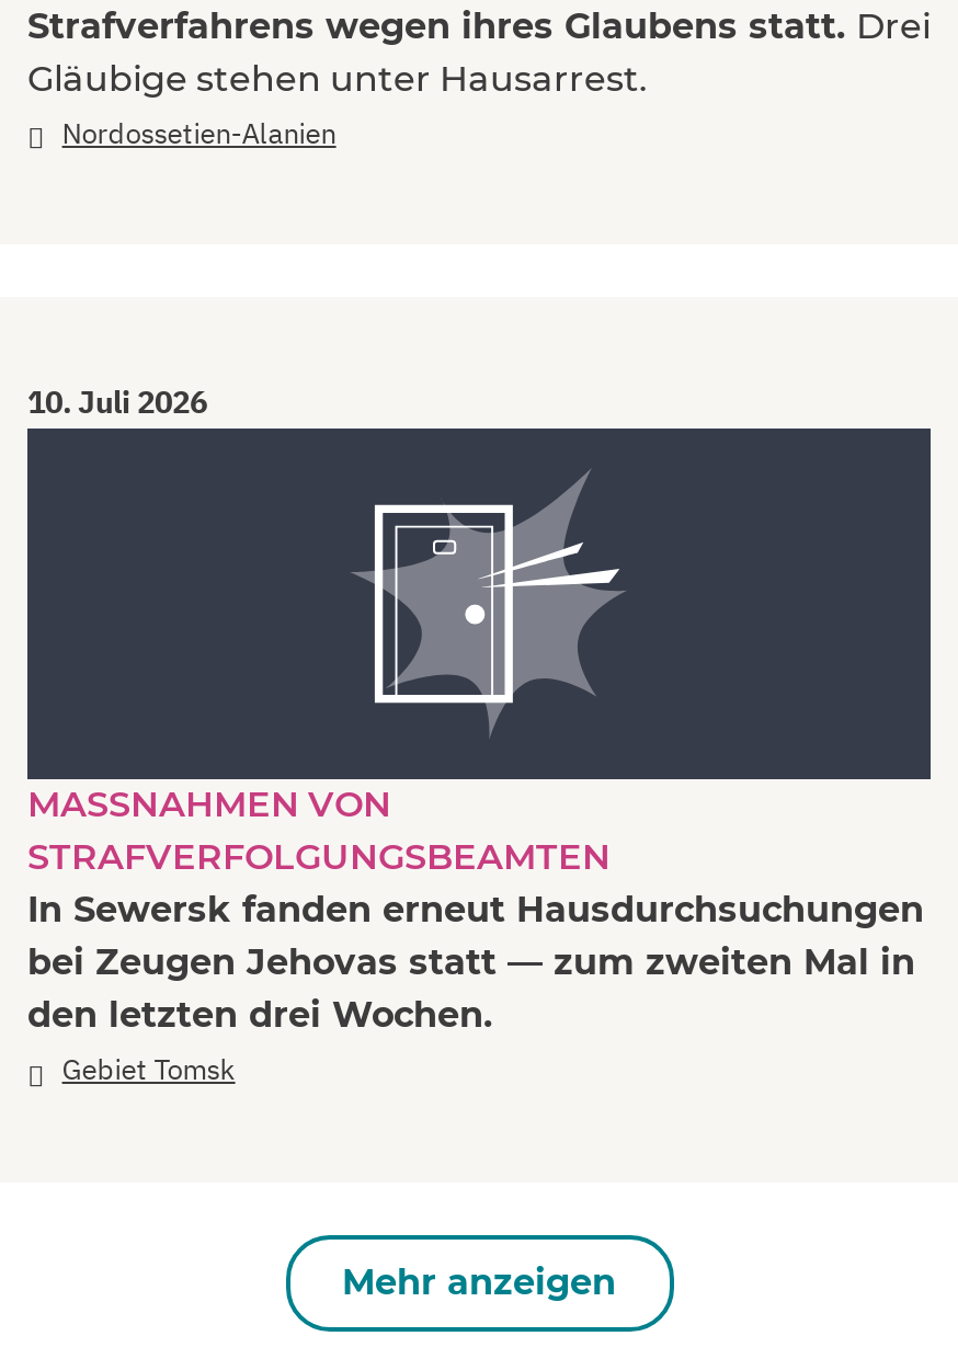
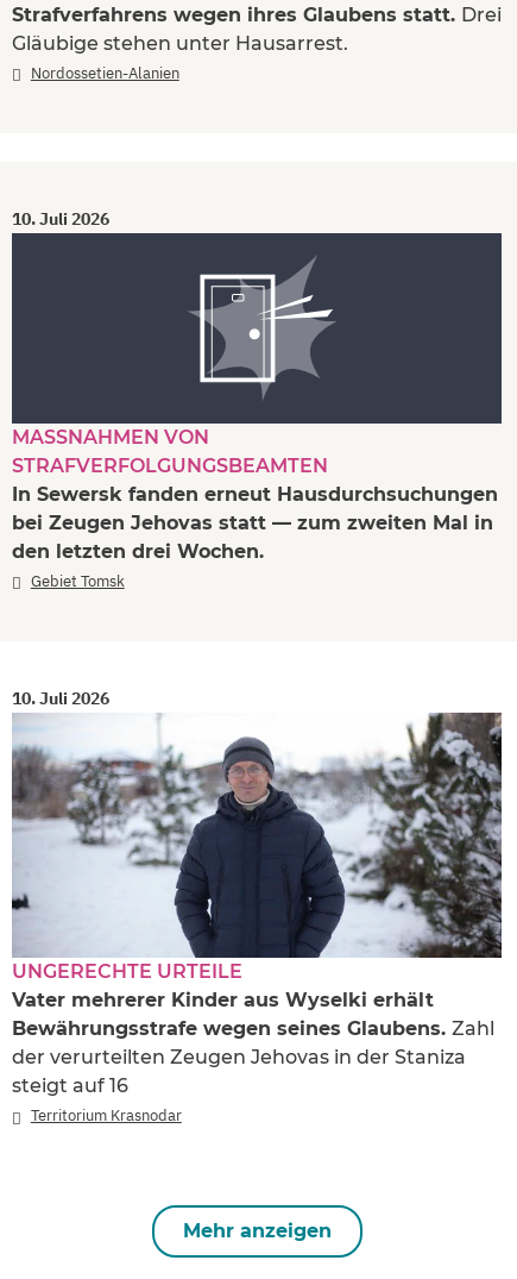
none -> [12,688,109,710] 10. Juli 2026
none -> [12,711,503,1126] [image] | UNGERECHTE URTEILE | Vater mehrerer Kinder aus Wyselki erhält | Bewährungsstrafe wegen seines Glaubens. Zahl | der verurteilten Zeugen Jehovas in der Staniza | steigt auf 16 | Territorium Krasnodar

